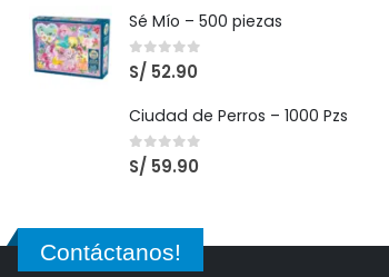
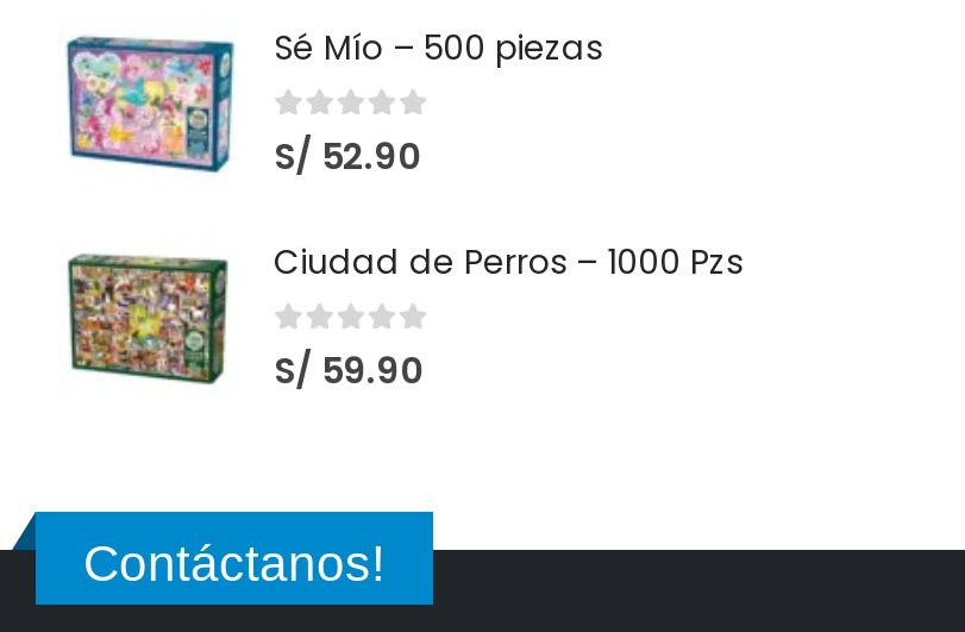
none -> [67,254,231,387] [image]

